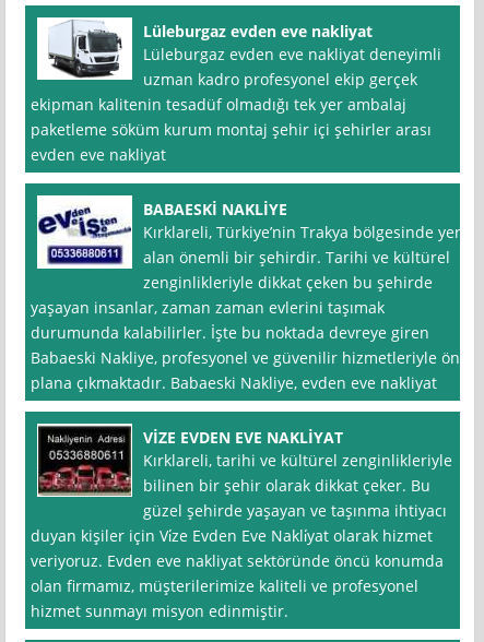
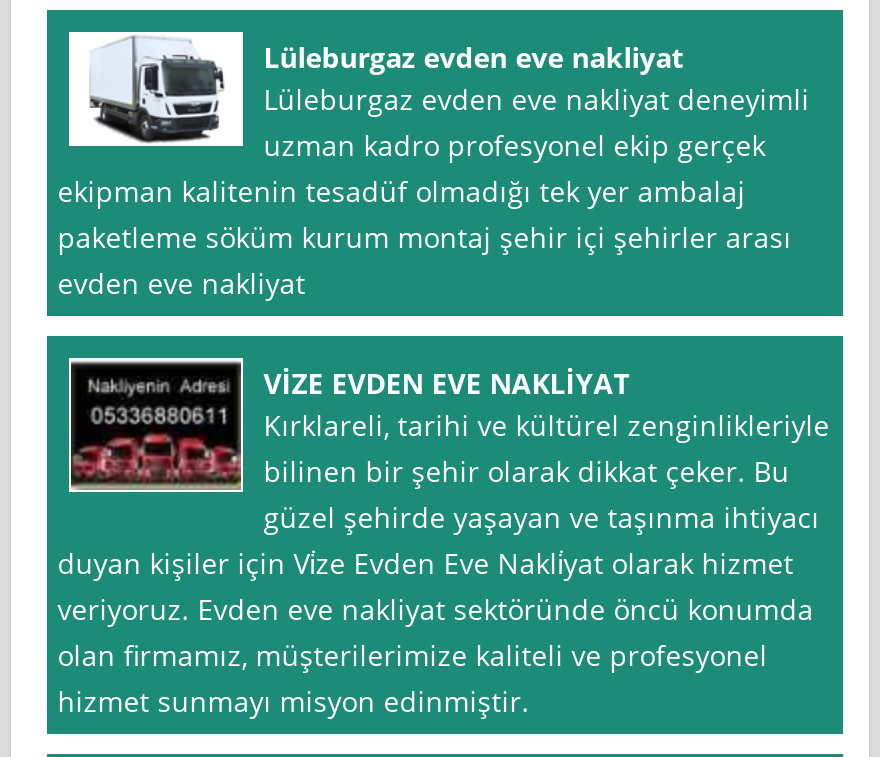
[31,199,461,393] [image] | BABAESKİ NAKLİYE | Kırklareli, Türkiye’nin Trakya bölgesinde yer | alan önemli bir şehirdir. Tarihi ve kültürel | zenginlikleriyle dikkat çeken bu şehirde | yaşayan insanlar, zaman zaman evlerini taşımak | durumunda kalabilirler. İşte bu noktada devreye giren | Babaeski Nakliye, profesyonel ve güvenilir hizmetleriyle ön | plana çıkmaktadır. Babaeski Nakliye, evden eve nakliyat -> none

